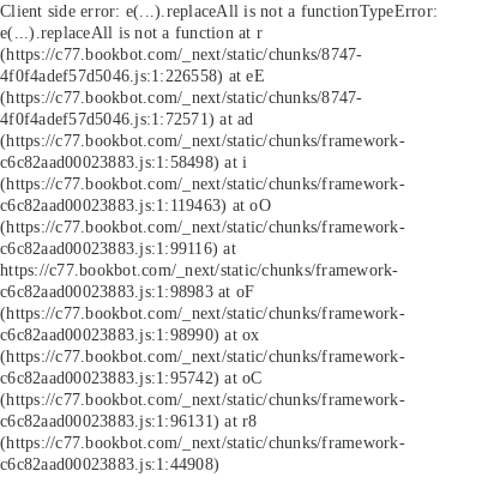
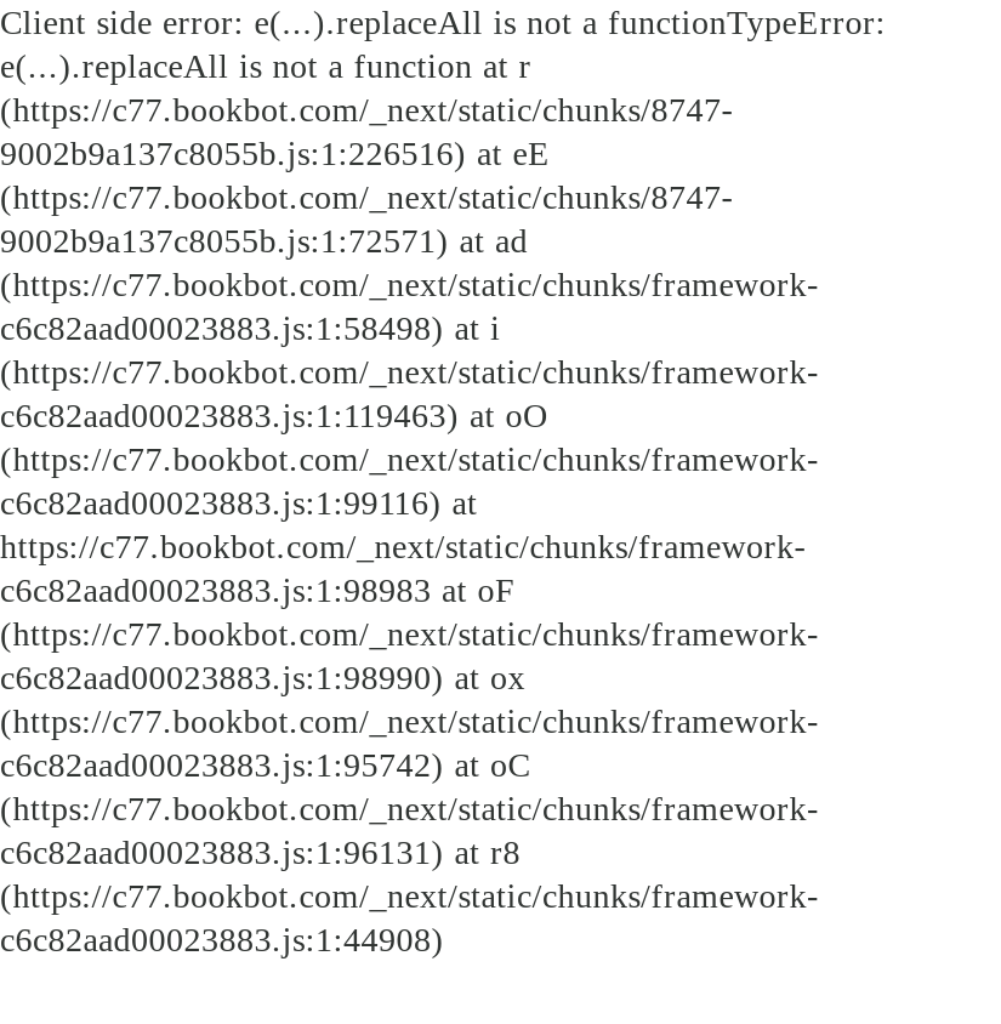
[0,66,265,85] 4f0f4adef57d5046.js:1:226558) at eE -> [0,133,550,172] 9002b9a137c8055b.js:1:226516) at eE
[0,109,254,128] 4f0f4adef57d5046.js:1:72571) at ad -> [0,221,528,260] 9002b9a137c8055b.js:1:72571) at ad

